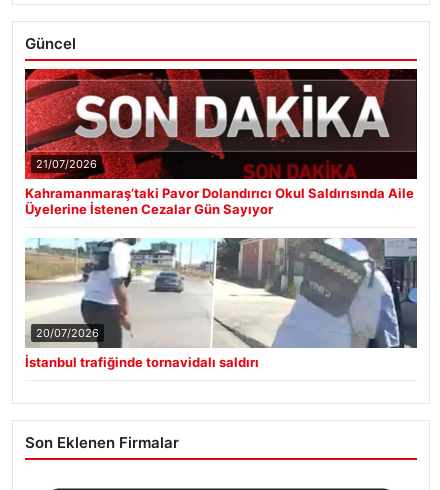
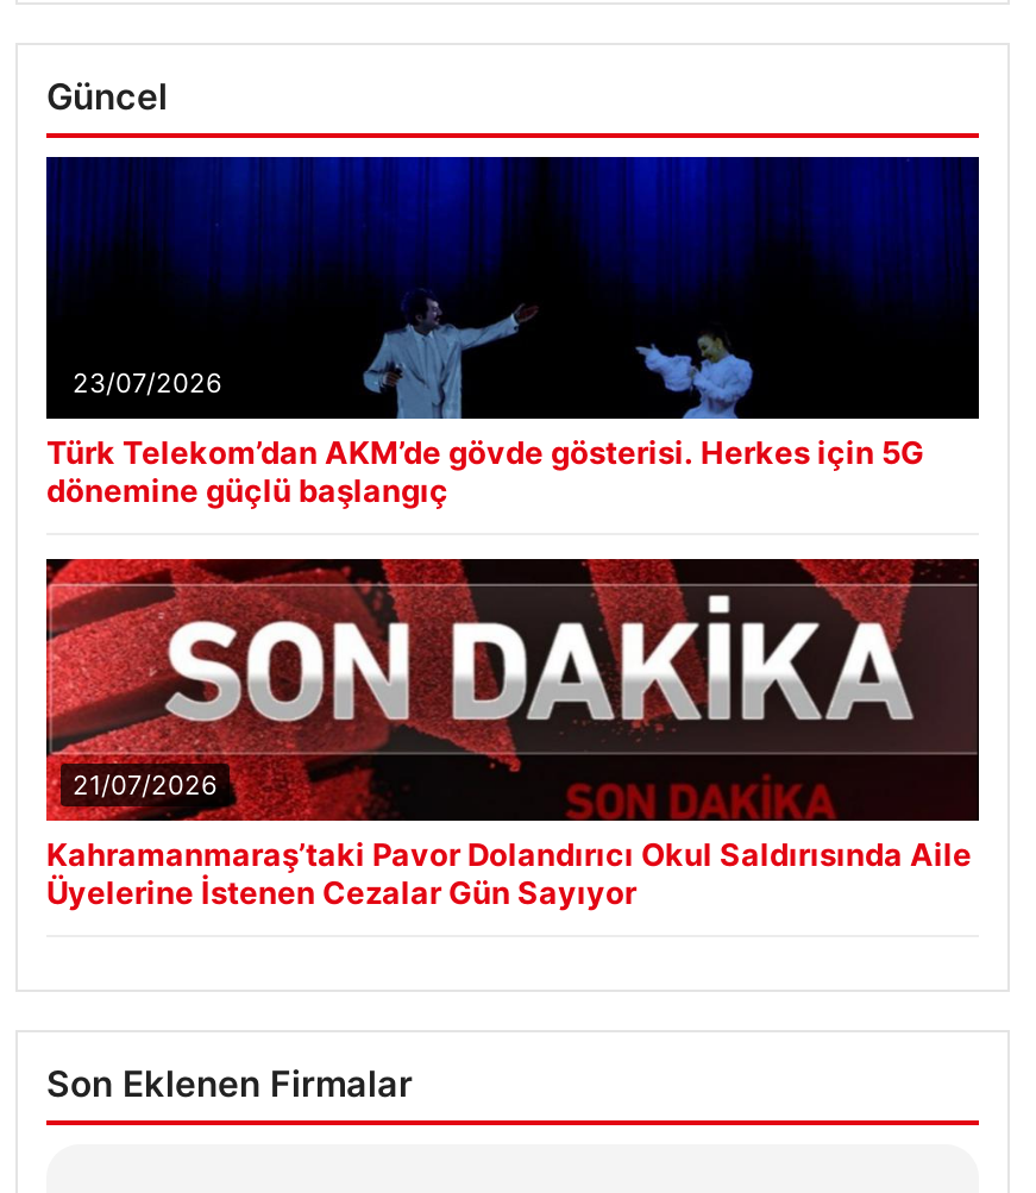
none -> [44,155,979,510] [image] | 23/07/2026 | Türk Telekom’dan AKM’de gövde gösterisi. Herkes için 5G | dönemine güçlü başlangıç
moved [23,68,414,217] -> [42,557,972,912]: [image] | 21/07/2026 | Kahramanmaraş’taki Pavor Dolandırıcı Okul Saldırısında Aile | Üyelerine İstenen Cezalar Gün Sayıyor
[25,237,418,370] [image] | 20/07/2026 | İstanbul trafiğinde tornavidalı saldırı -> none

